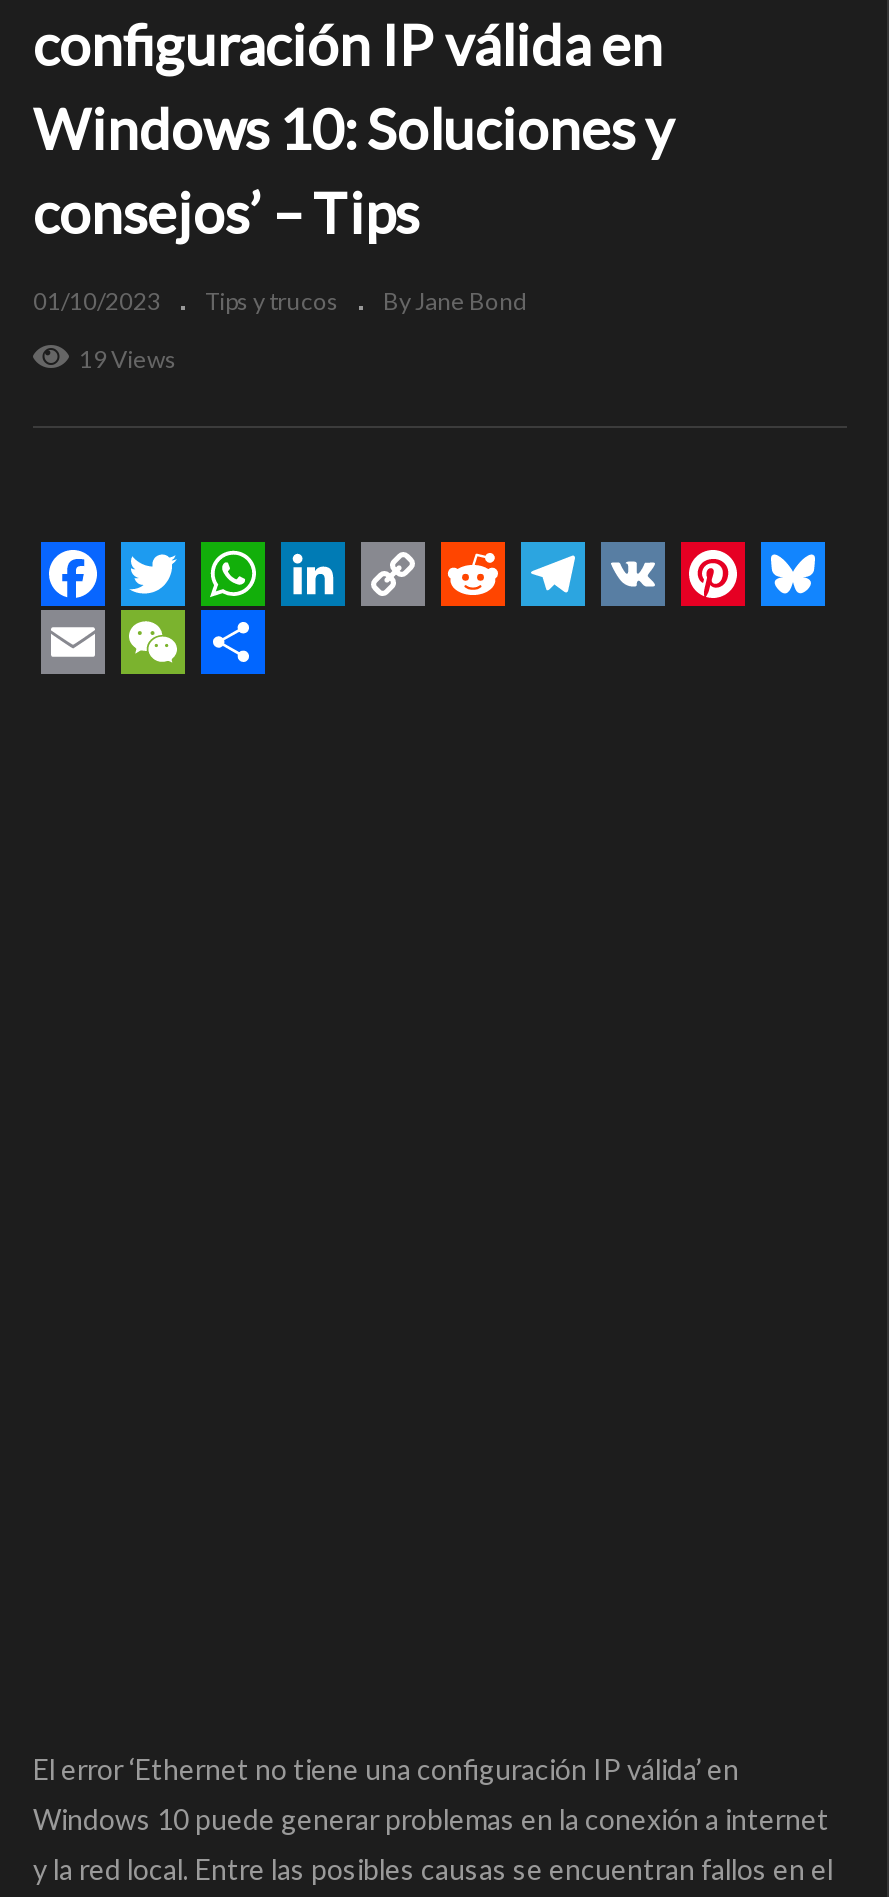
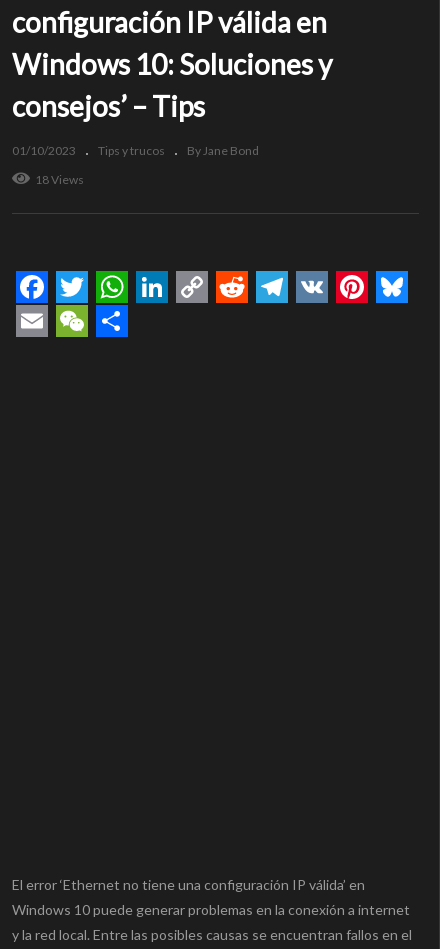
[79,344,177,374] 19 Views -> [35,172,84,187] 18 Views

